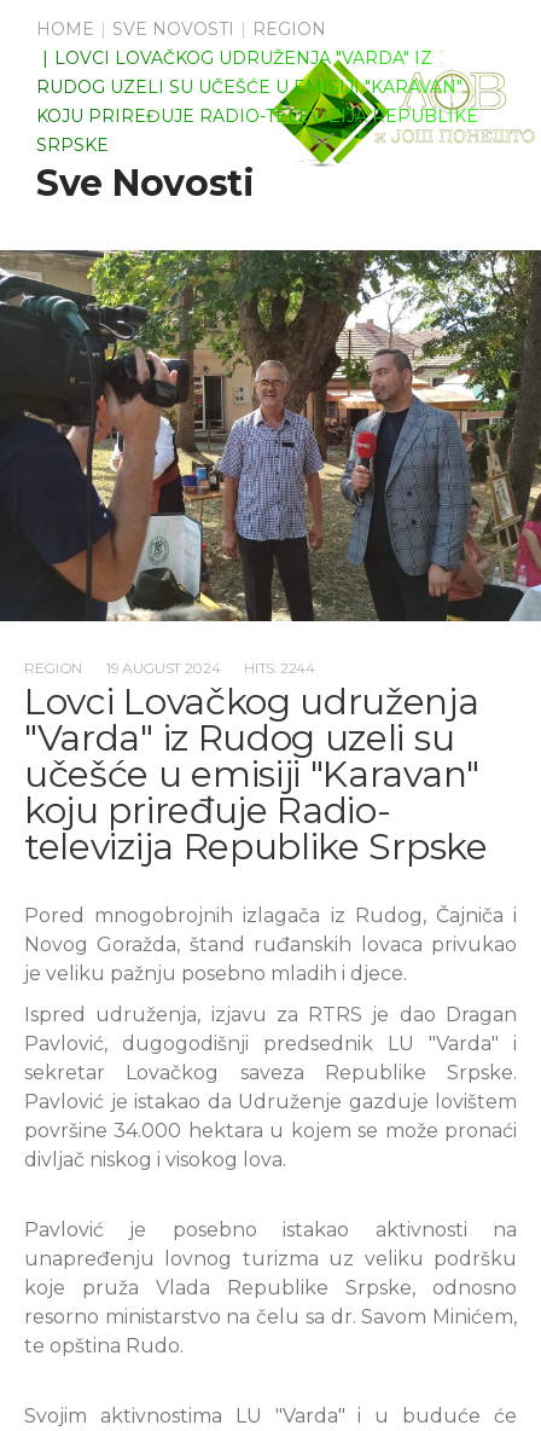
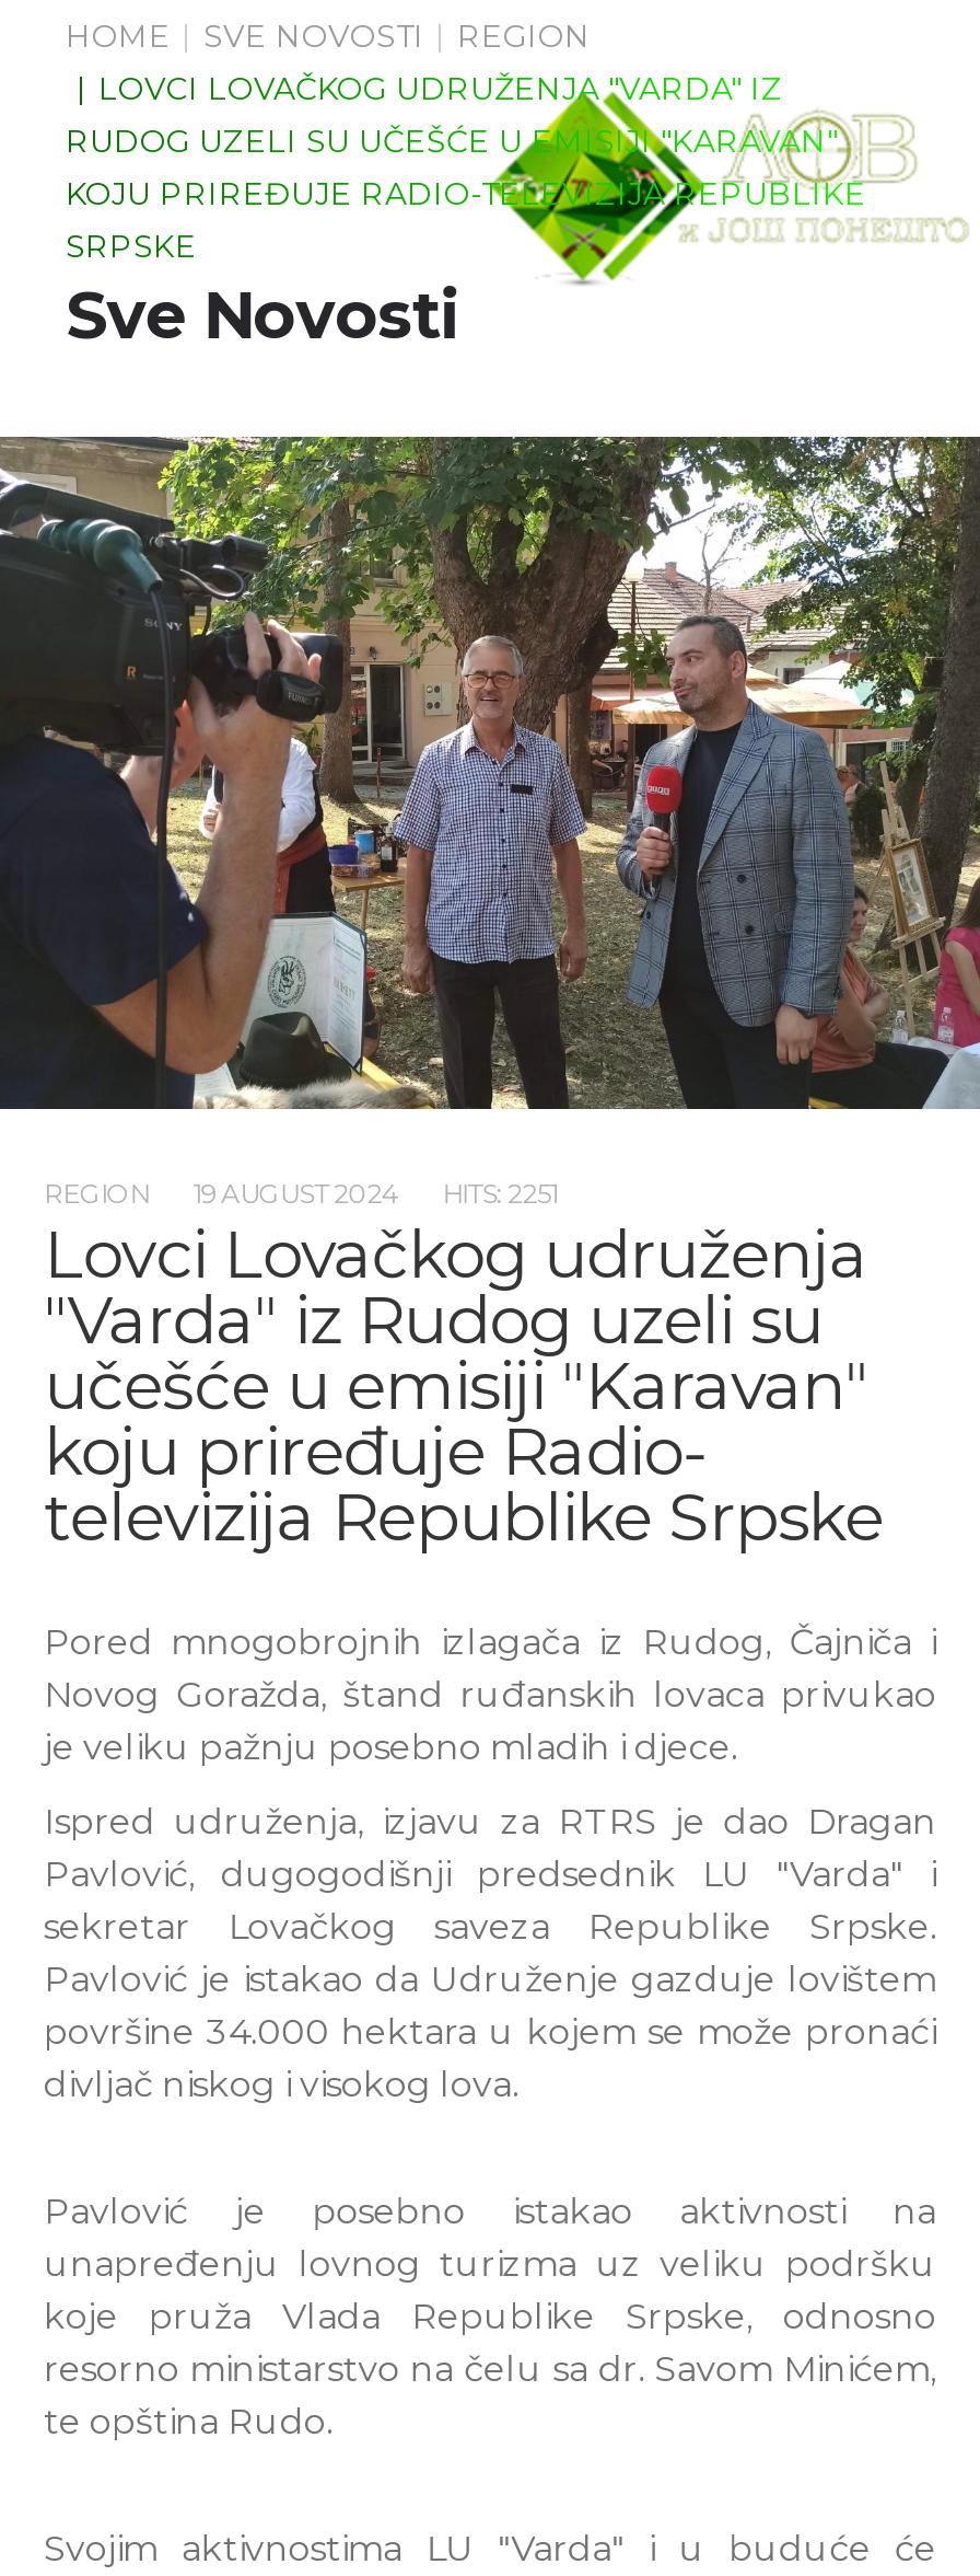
[24,659,315,677] REGION 19 AUGUST 2024 HITS: 2244 -> [44,1177,557,1210] REGION 19 AUGUST 2024 HITS: 2251

